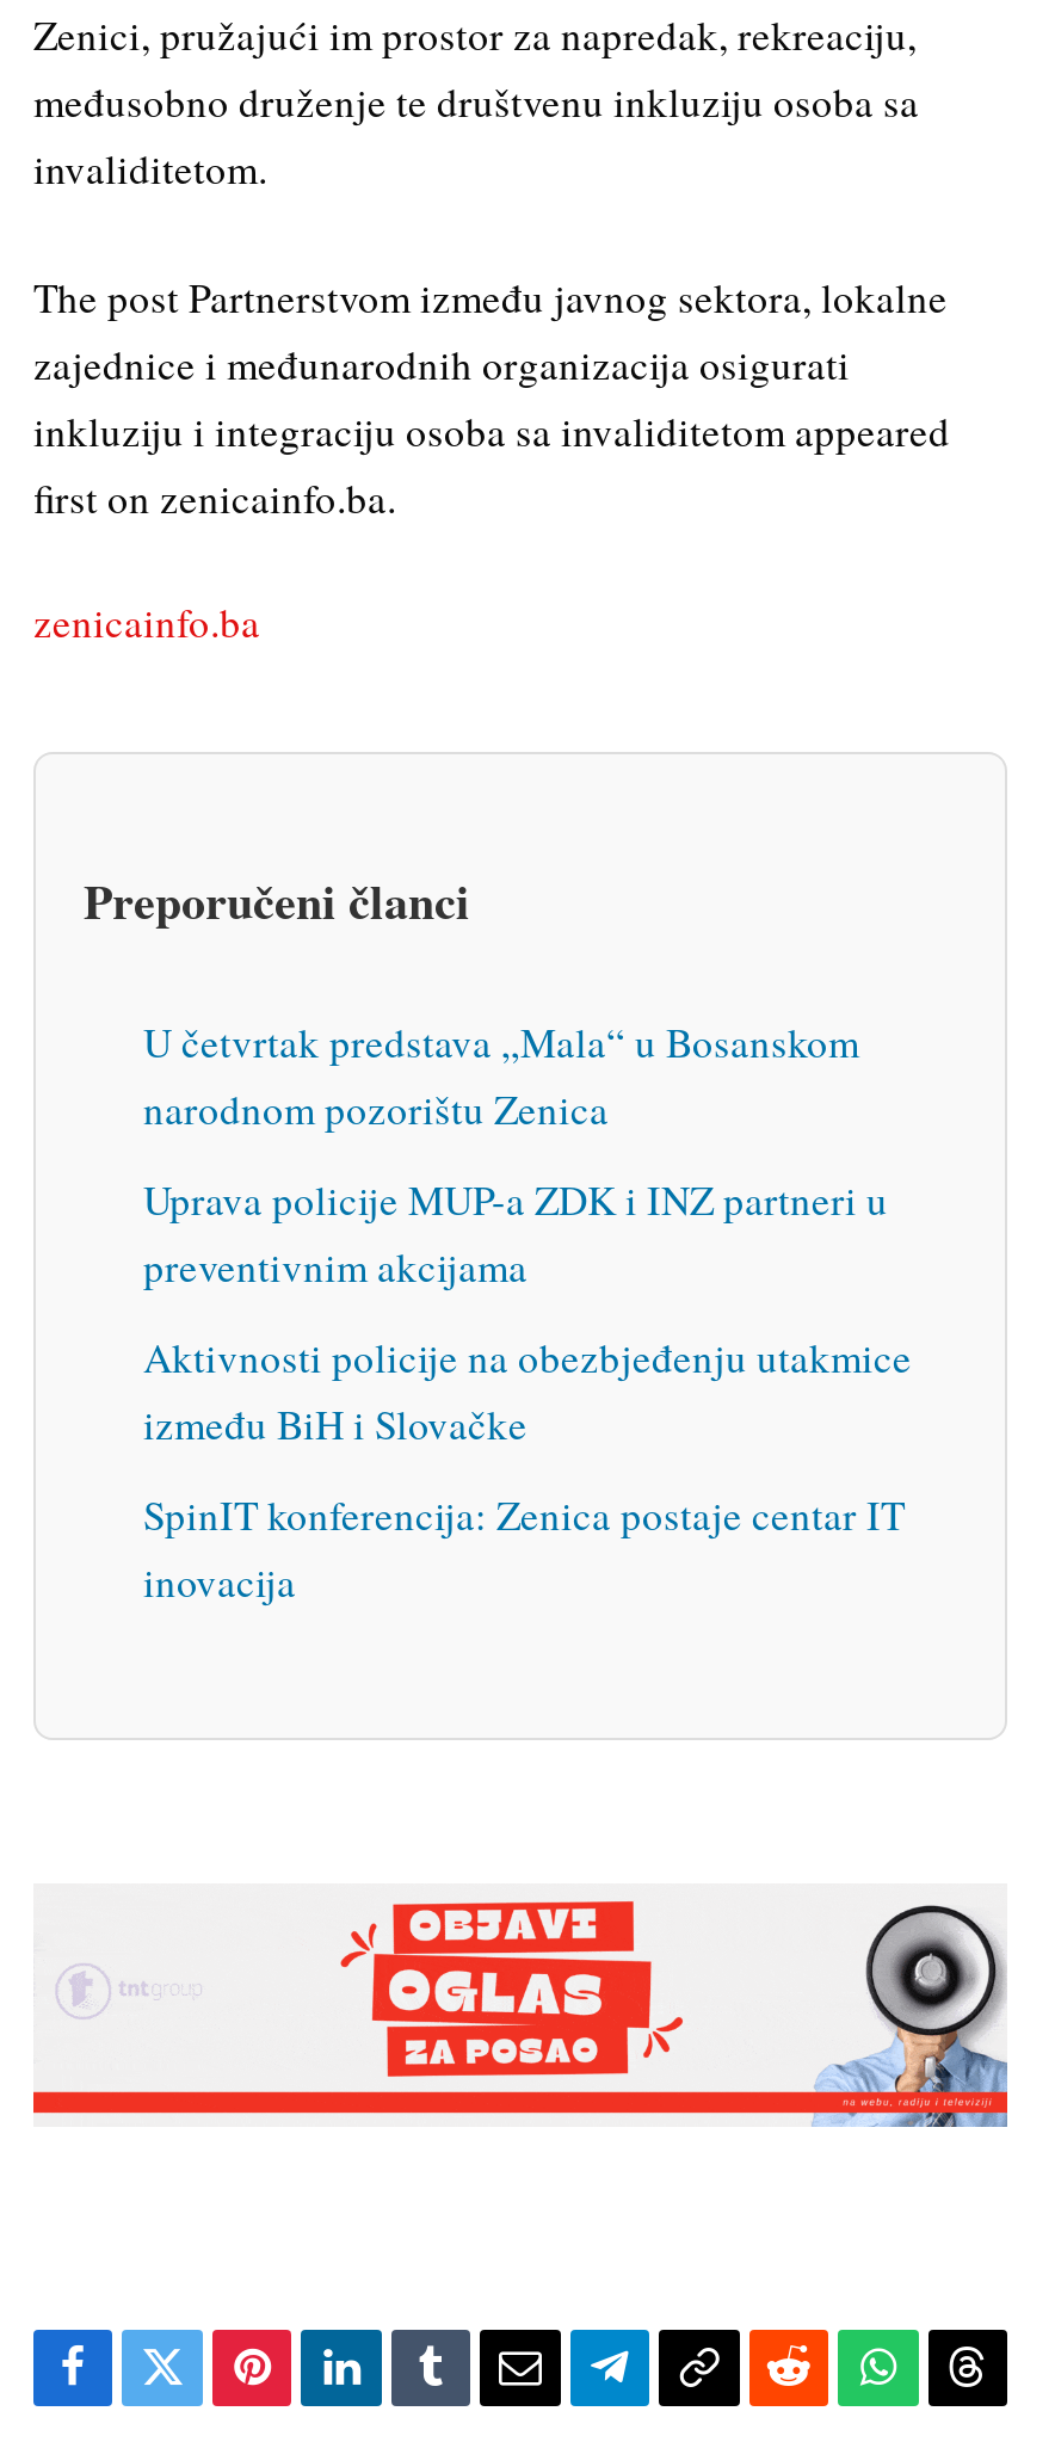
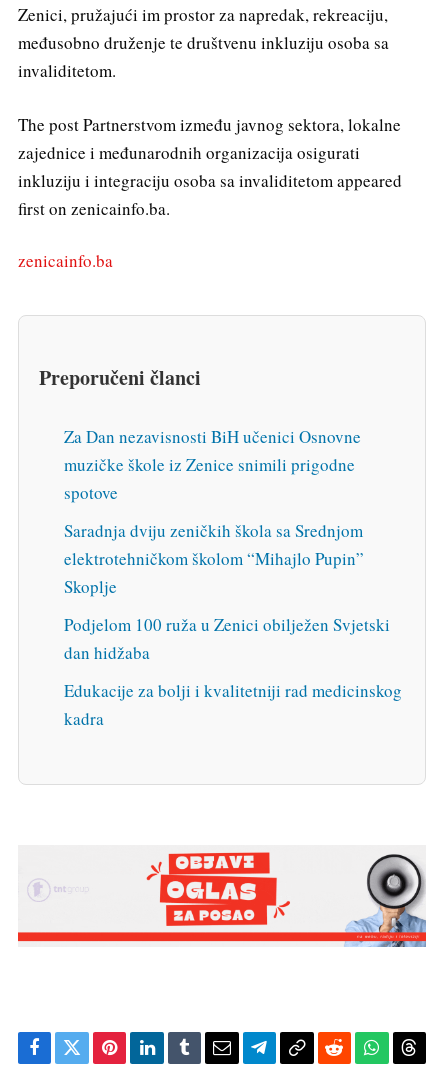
[143,1015,859,1137] U četvrtak predstava „Mala“ u Bosanskom | narodnom pozorištu Zenica -> [64,425,361,504] Za Dan nezavisnosti BiH učenici Osnovne | muzičke škole iz Zenice snimili prigodne | spotove
[143,1173,888,1294] Uprava policije MUP-a ZDK i INZ partneri u | preventivnim akcijama -> [64,519,364,598] Saradnja dviju zeničkih škola sa Srednjom | elektrotehničkom školom “Mihajlo Pupin” | Skoplje
[143,1330,912,1452] Aktivnosti policije na obezbjeđenju utakmice | između BiH i Slovačke -> [64,613,390,664] Podjelom 100 ruža u Zenici obilježen Svjetski | dan hidžaba
[143,1488,905,1609] SpinIT konferencija: Zenica postaje centar IT | inovacija -> [64,679,402,730] Edukacije za bolji i kvalitetniji rad medicinskog | kadra

